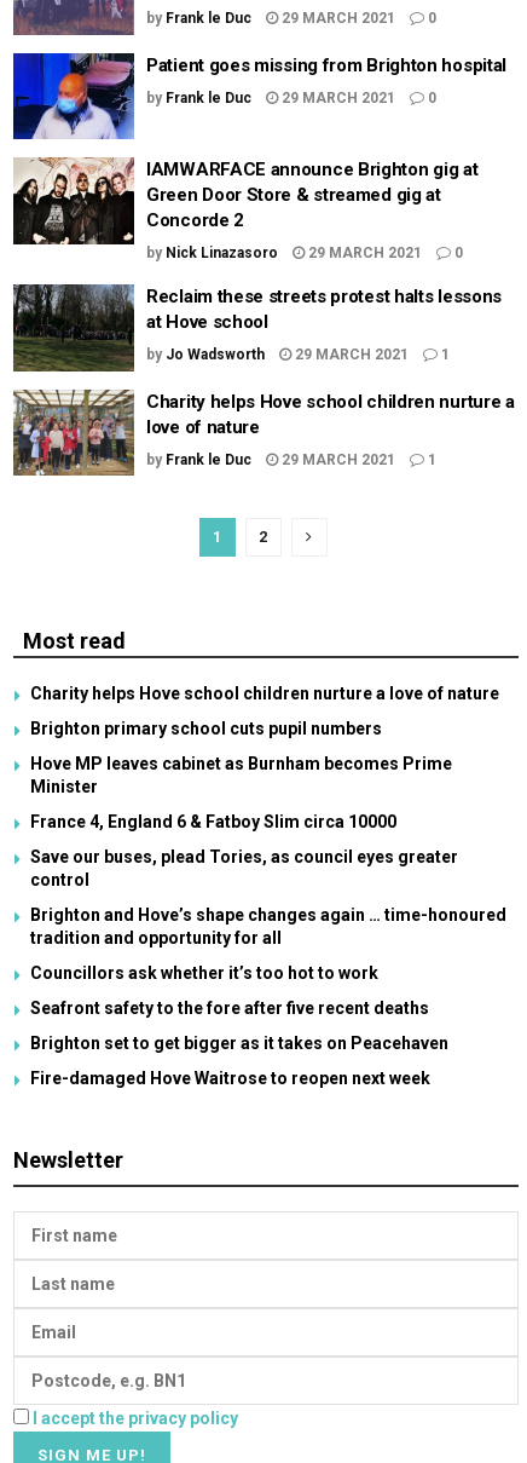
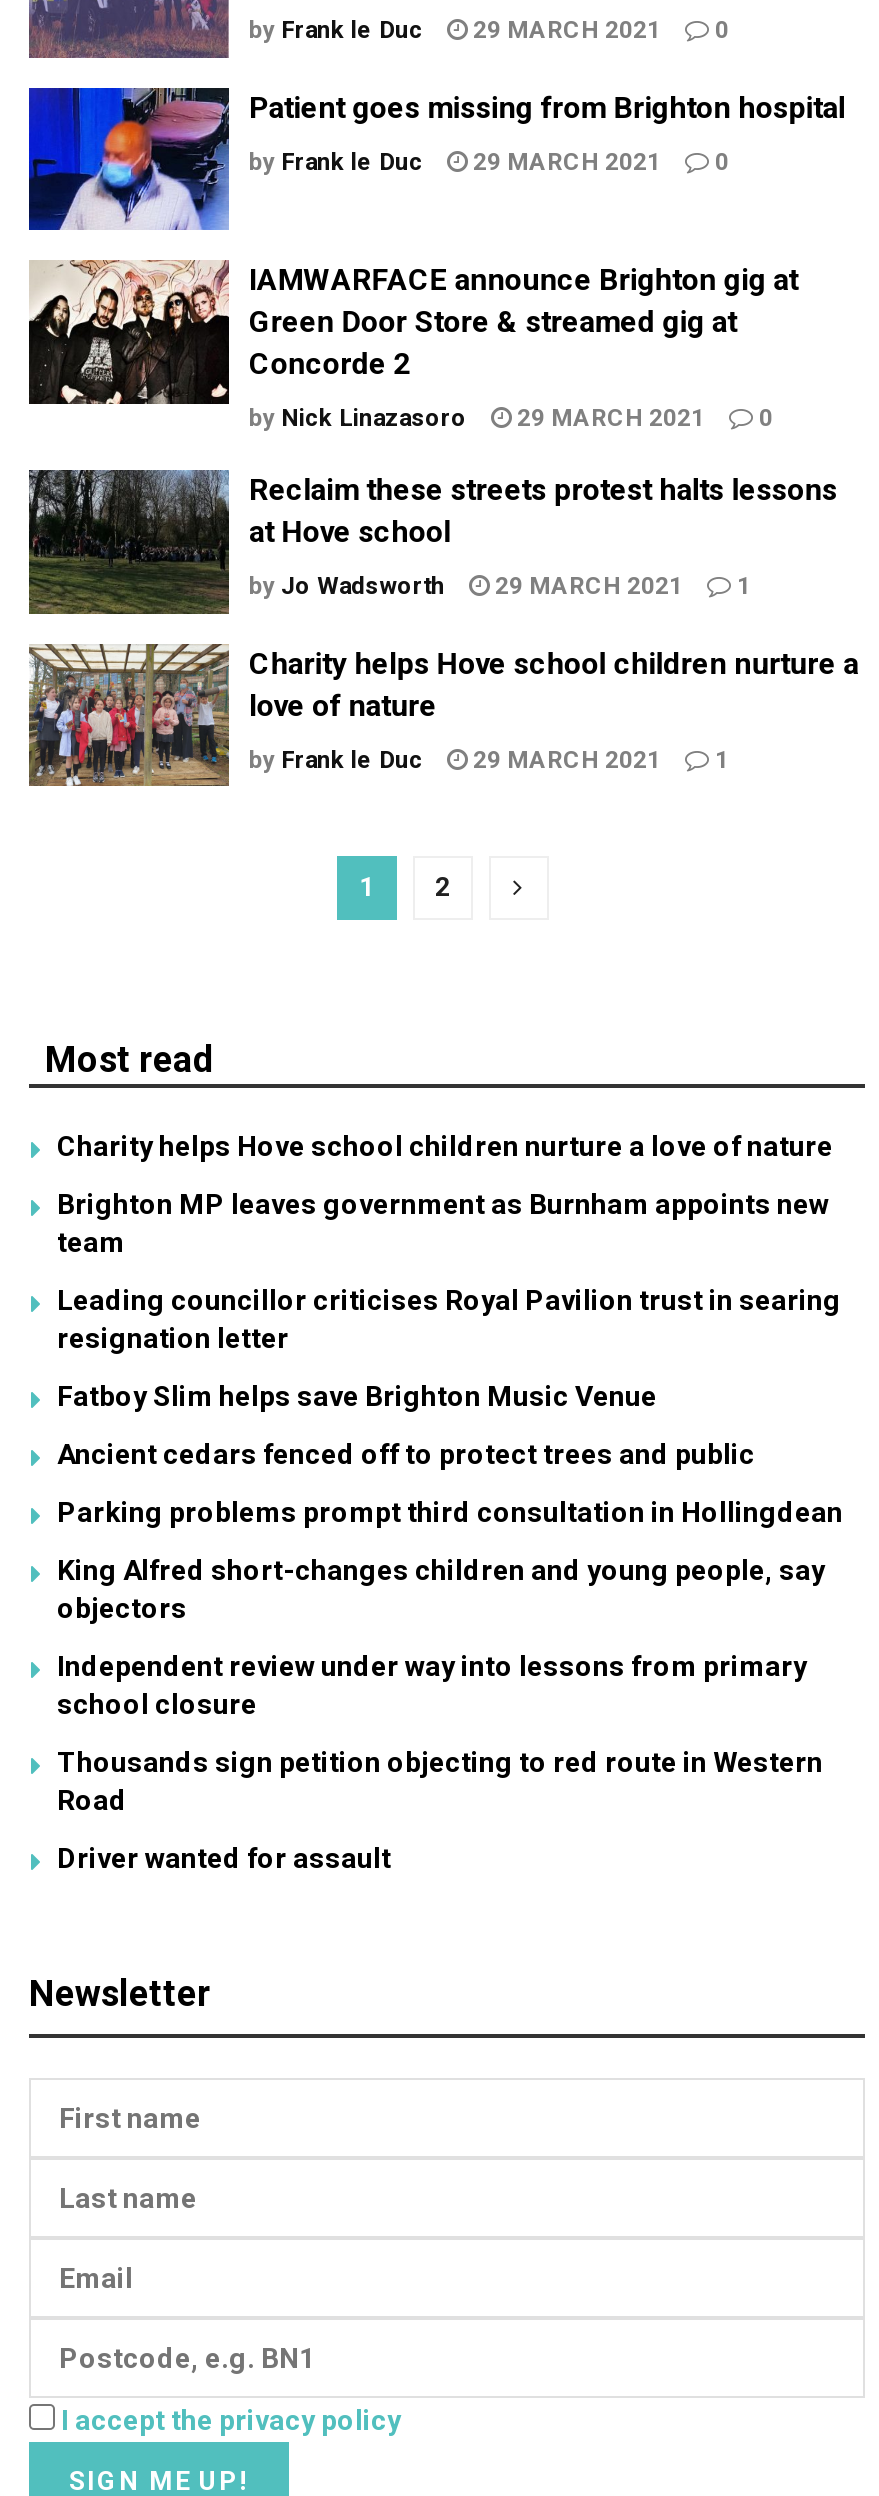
[30,719,382,738] Brighton primary school cuts pupil numbers -> [57,1188,829,1258] Brighton MP leaves government as Burnham appoints new | team
[30,754,452,796] Hove MP leaves cabinet as Burnham becomes Prime | Minister -> [57,1284,841,1354] Leading councillor criticises Royal Pavilion trust in searing | resignation letter
[30,812,396,831] France 4, England 6 & Fatboy Slim circa 10000 -> [57,1380,657,1412] Fatboy Slim helps save Brighton Music Venue
[30,847,458,889] Save our buses, plead Tories, as council eyes greater | control -> [57,1438,755,1470] Ancient cedars fenced off to protect trees and public
[30,905,506,948] Brighton and Hove’s shape changes again … time-honoured | tradition and opportunity for all -> [57,1496,843,1528] Parking problems prompt third consultation in Hollingdean
[30,963,378,983] Councillors ask whether it’s too hot to work -> [57,1554,825,1624] King Alfred short-changes children and young people, say | objectors
[30,998,429,1018] Seafront safety to the fore after five recent deaths -> [57,1650,807,1720] Independent review under way into lessons from primary | school closure
[30,1033,448,1053] Brighton set to get bigger as it takes on Peacehaven -> [57,1746,823,1816] Thousands sign petition objecting to red route in Western | Road
[30,1069,430,1088] Fire-damaged Hove Waitrose to reopen next week -> [57,1842,391,1874] Driver wanted for assault

